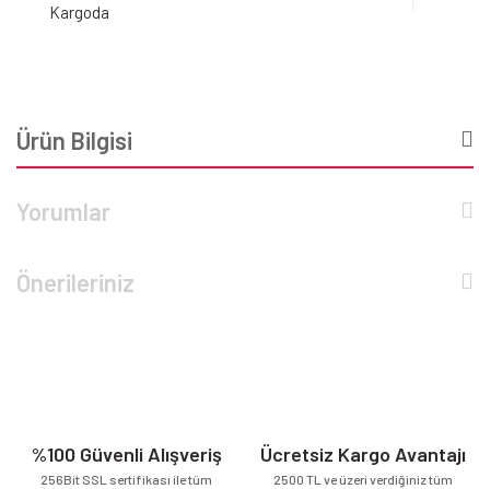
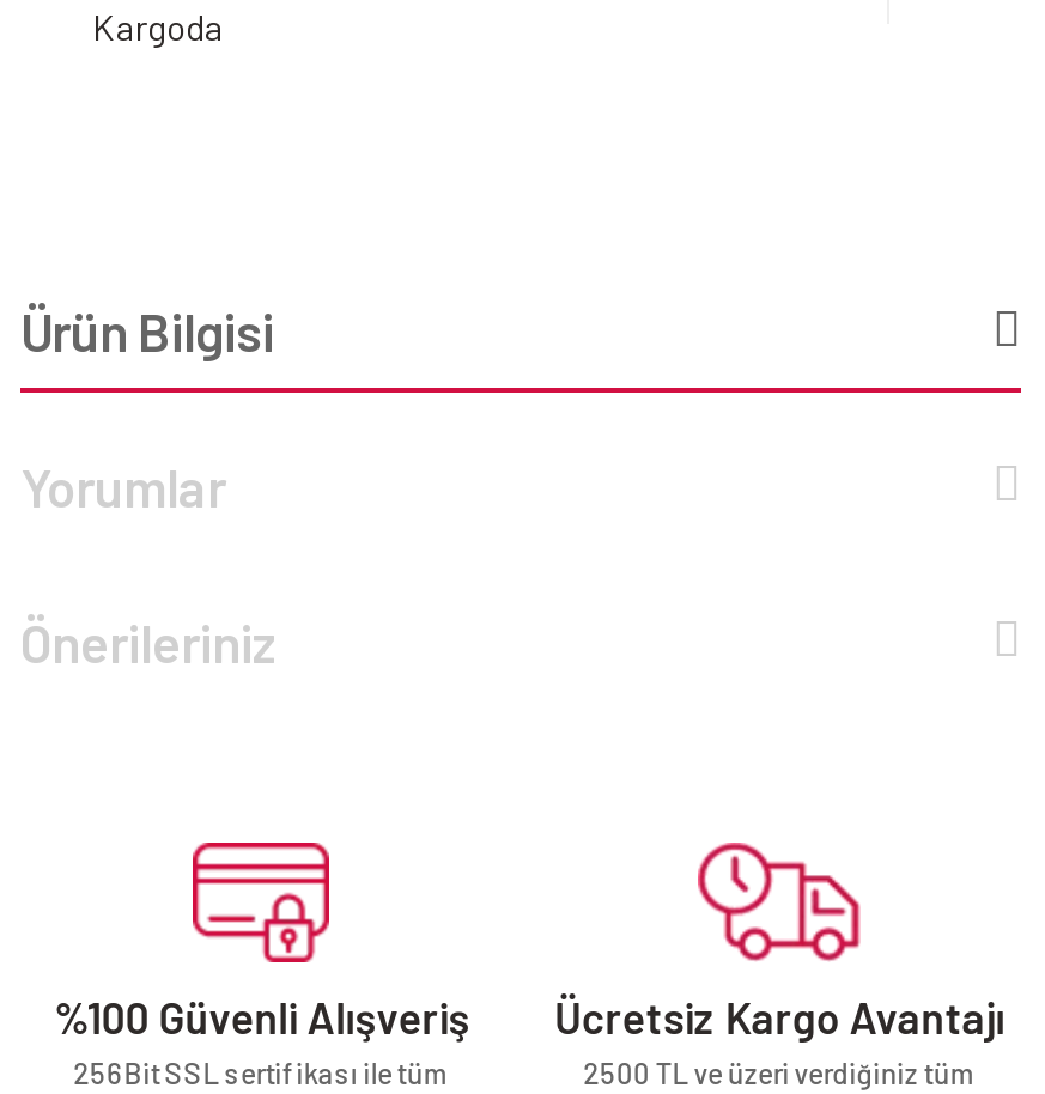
none -> [190,840,332,965] [image]
none -> [695,840,863,965] [image]

